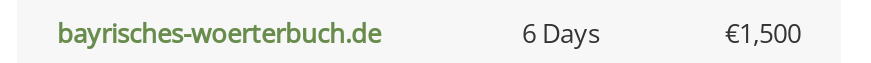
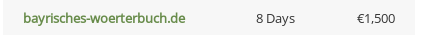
[522,14,600,50] 6 Days -> [255,8,294,26] 8 Days

